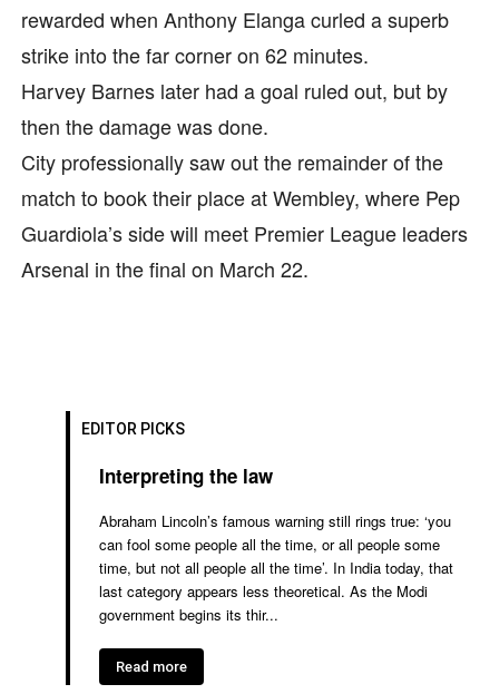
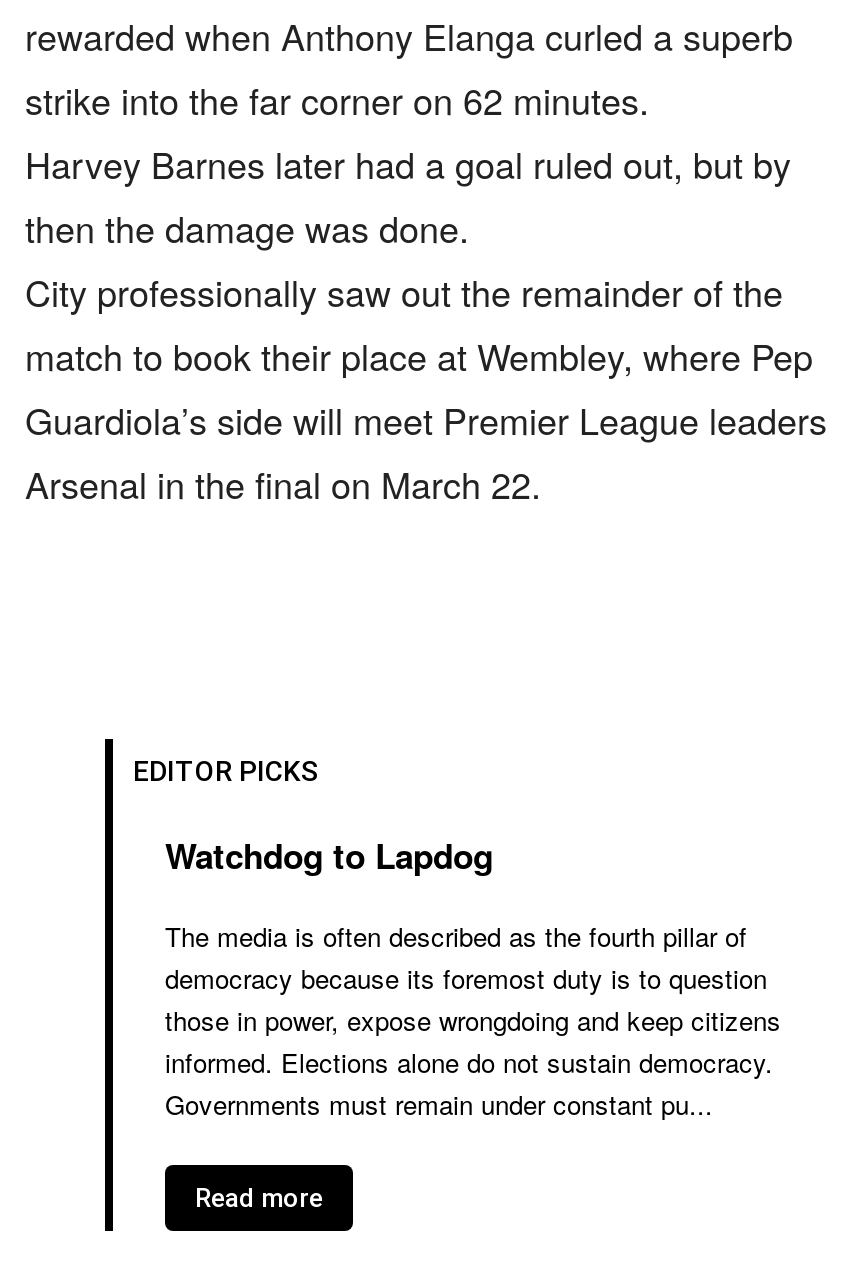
[99,463,273,489] Interpreting the law -> [165,830,493,878] Watchdog to Lapdog
[99,510,453,625] Abraham Lincoln’s famous warning still rings true: ‘you | can fool some people all the time, or all people some | time, but not all people all the time’. In India today, that | last category appears less theoretical. As the Modi | government begins its thir... -> [165,916,781,1122] The media is often described as the fourth pillar of | democracy because its foremost duty is to question | those in power, expose wrongdoing and keep citizens | informed. Elections alone do not sustain democracy. | Governments must remain under constant pu...

